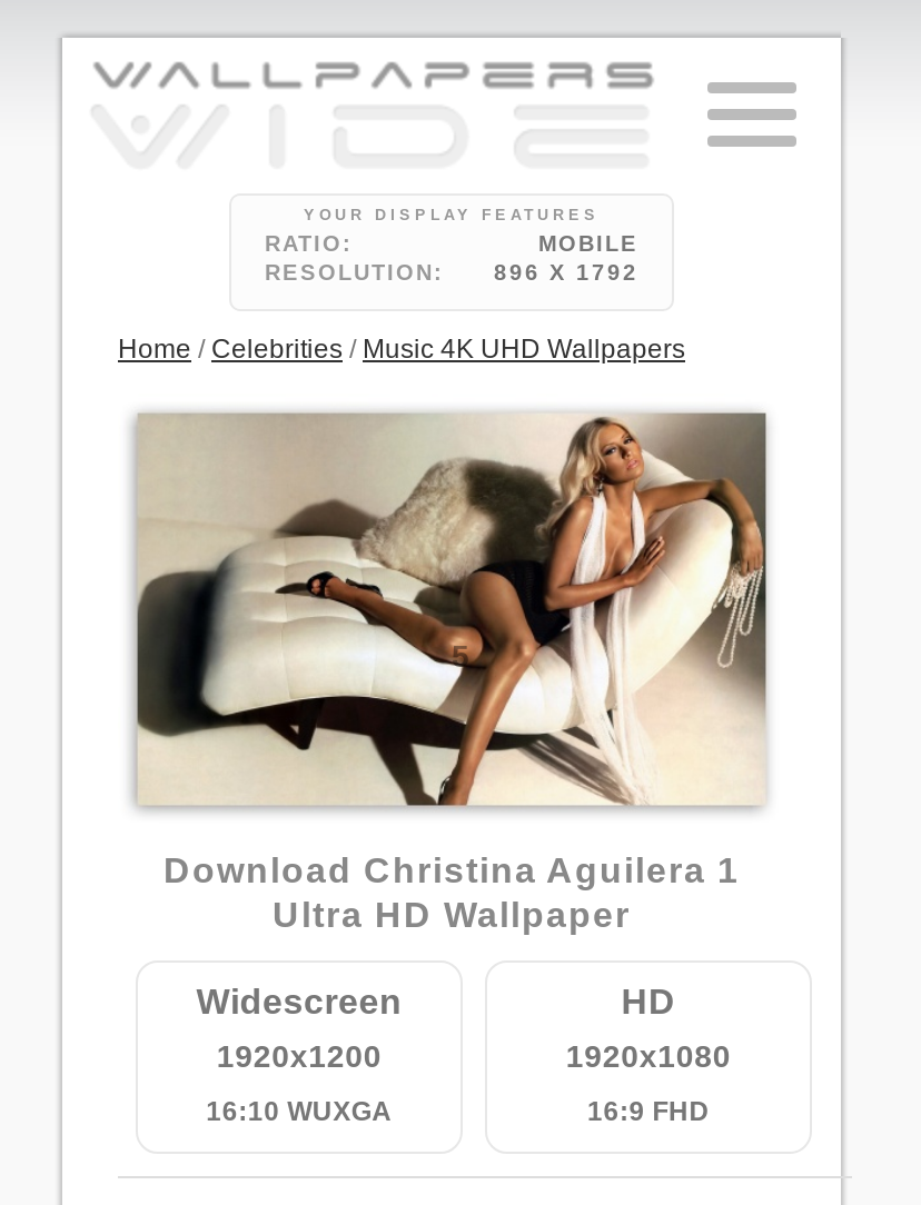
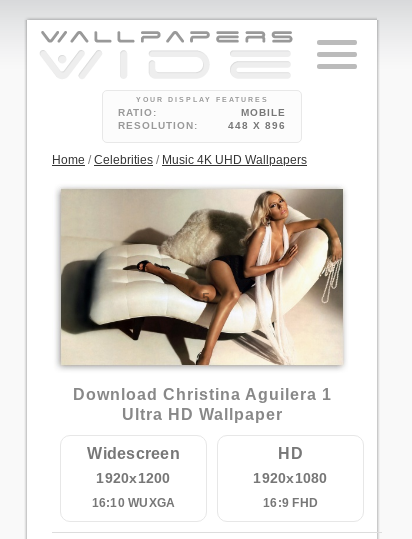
[494,260,638,285] 896 X 1792 -> [228,120,286,131] 448 X 896

